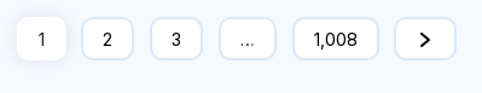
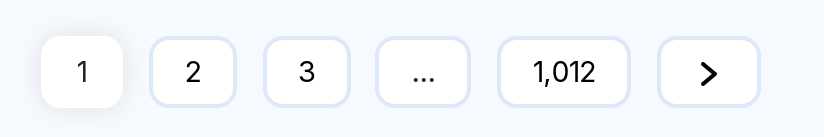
[314,29,357,49] 1,008 -> [533,55,595,89] 1,012

